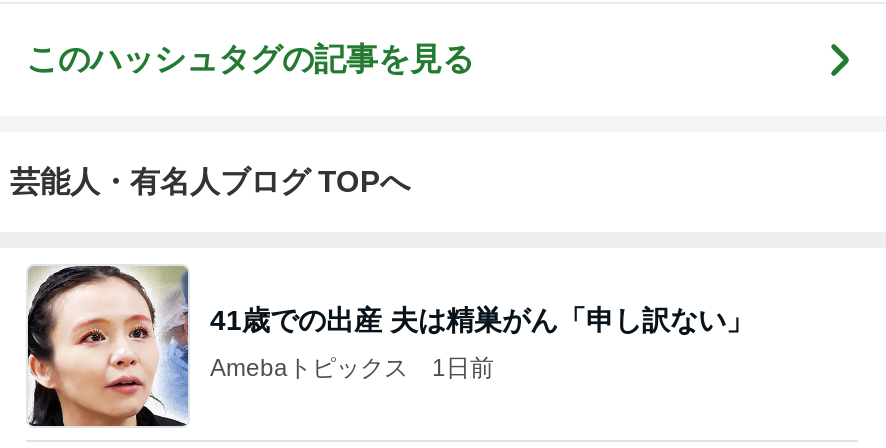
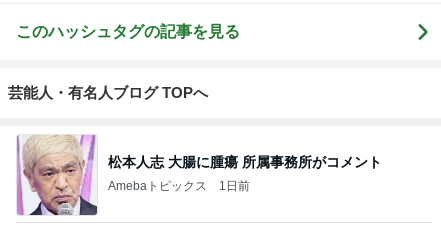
[26,264,754,428] [image] | 41歳での出産 夫は精巣がん「申し訳ない」 -> [16,134,382,216] [image] | 松本人志 大腸に腫瘍 所属事務所がコメント

